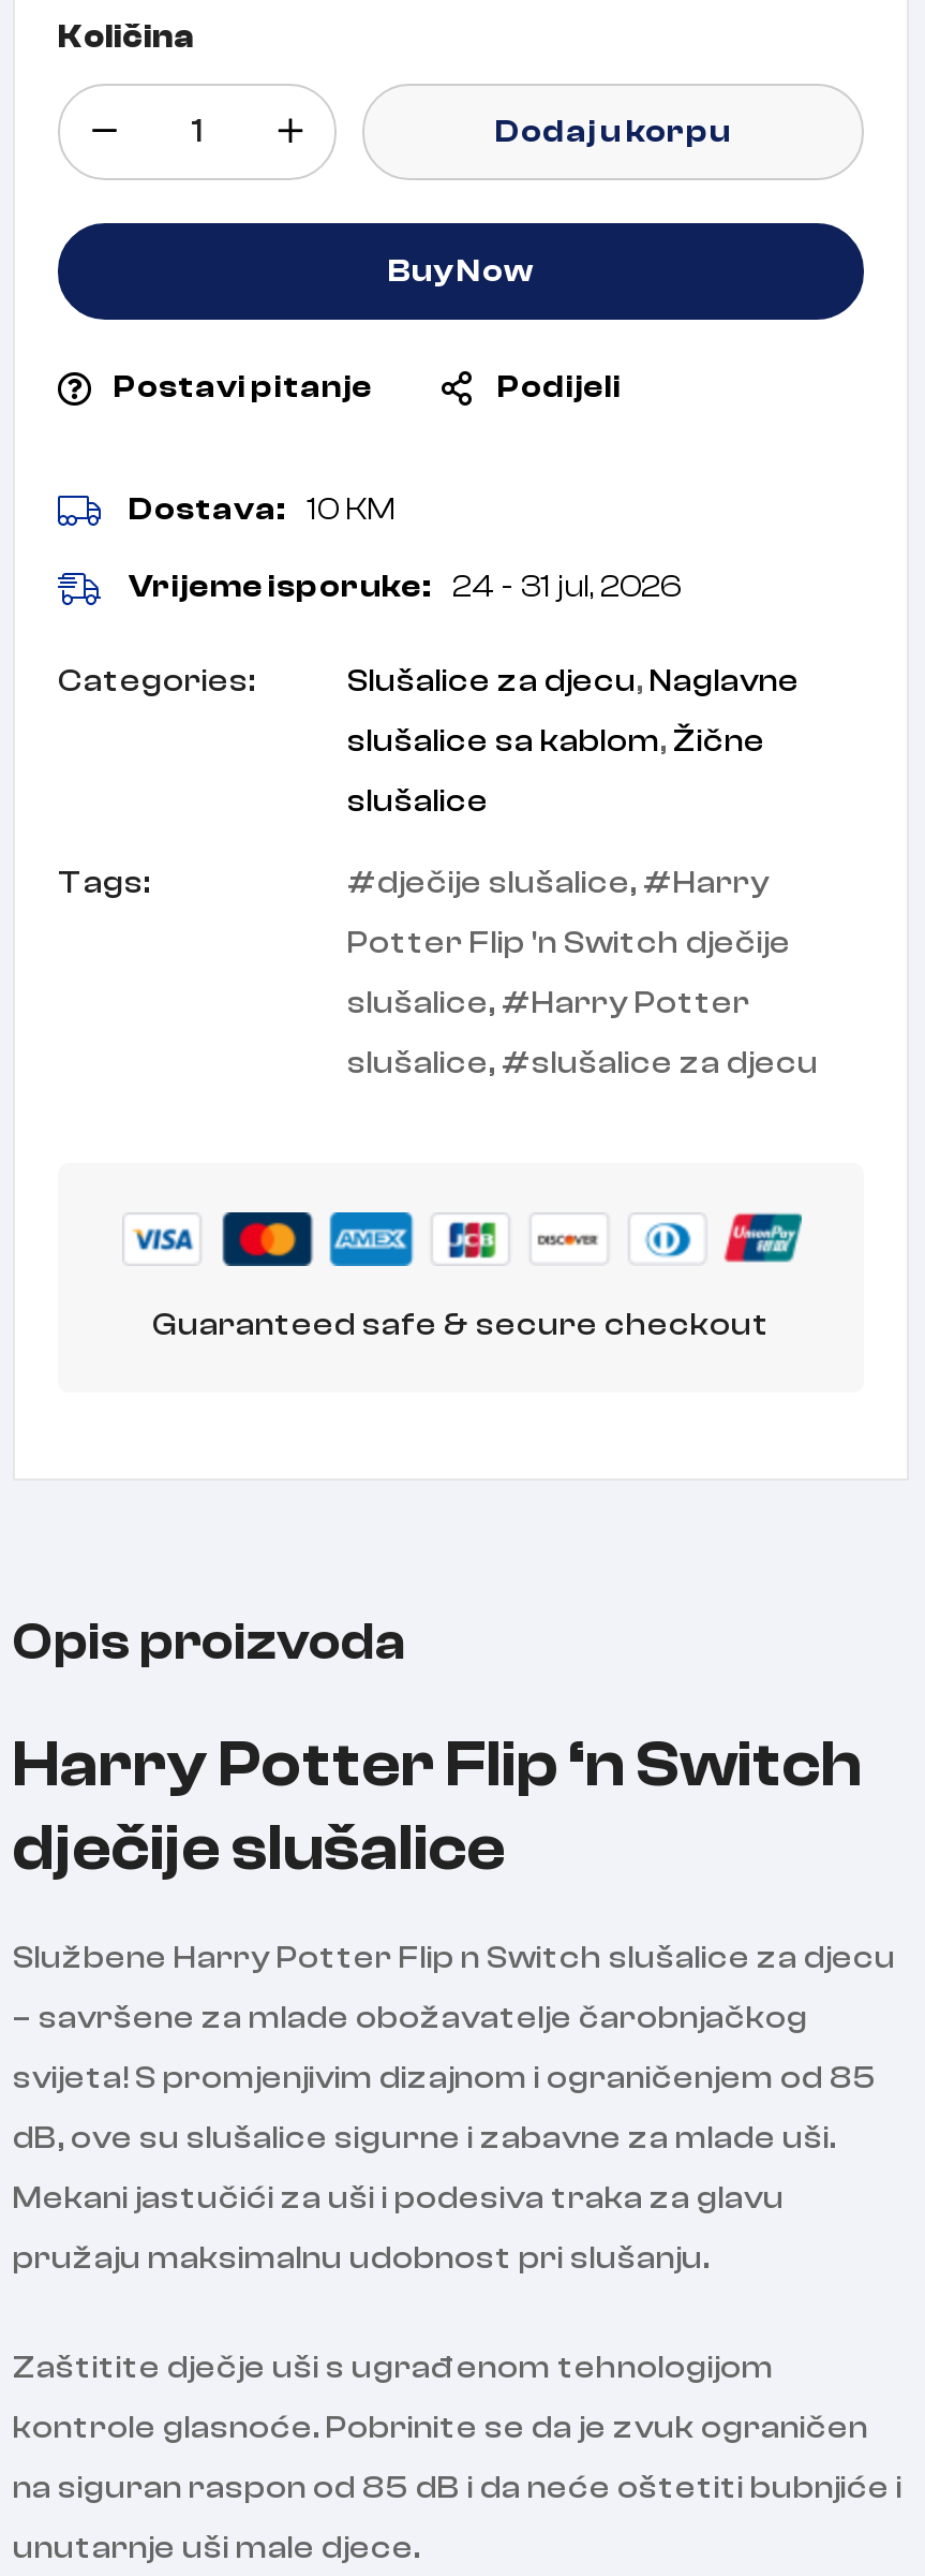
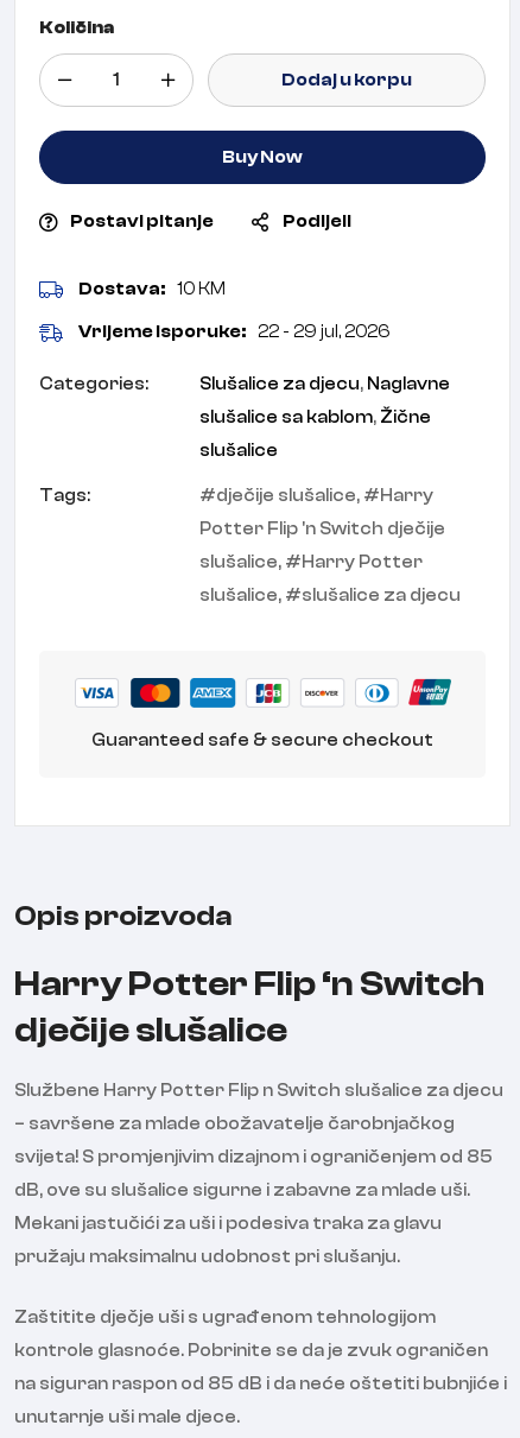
[129,568,684,605] Vrijeme isporuke: 24 - 31 jul, 2026 -> [78,322,391,342] Vrijeme isporuke: 22 - 29 jul, 2026

